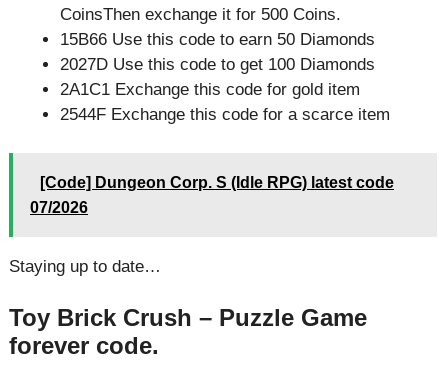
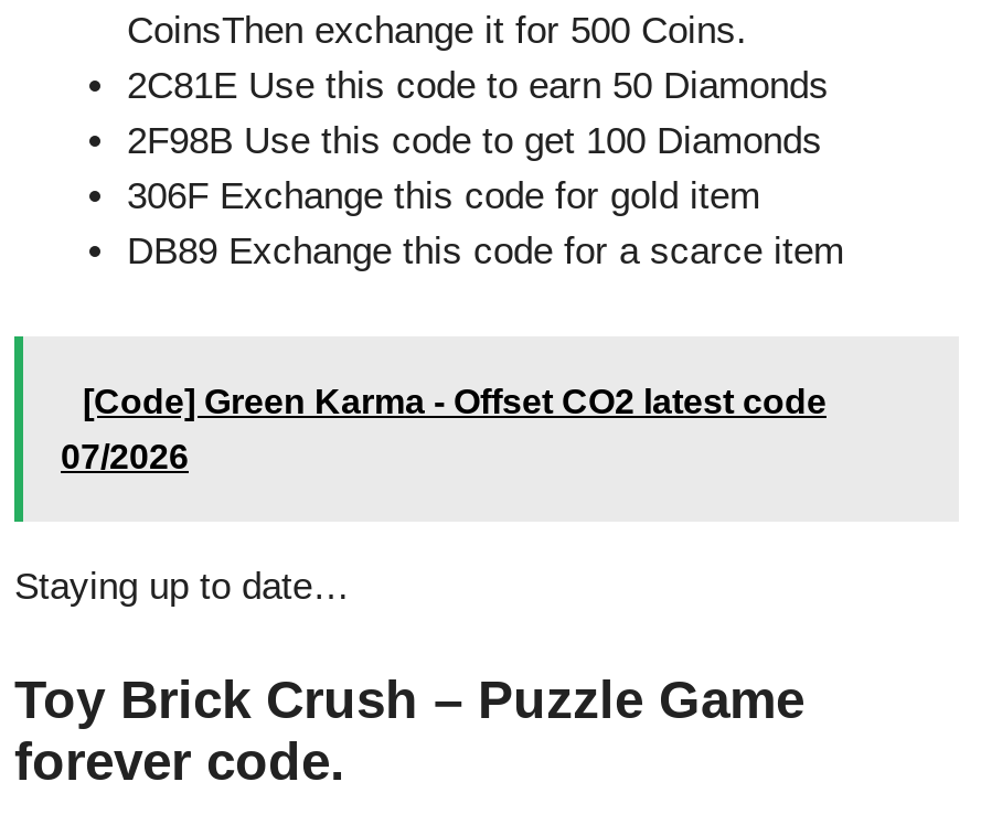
[60,30,375,49] 15B66 Use this code to earn 50 Diamonds -> [127,65,829,107] 2C81E Use this code to earn 50 Diamonds
[60,55,375,74] 2027D Use this code to get 100 Diamonds -> [127,120,822,162] 2F98B Use this code to get 100 Diamonds
[60,80,360,99] 2A1C1 Exchange this code for gold item -> [127,175,760,217] 306F Exchange this code for gold item
[60,105,390,124] 2544F Exchange this code for a scarce item -> [127,231,844,272] DB89 Exchange this code for a scarce item
[40,173,394,190] [Code] Dungeon Corp. S (Idle RPG) latest code -> [83,382,827,419] [Code] Green Karma - Offset CO2 latest code

